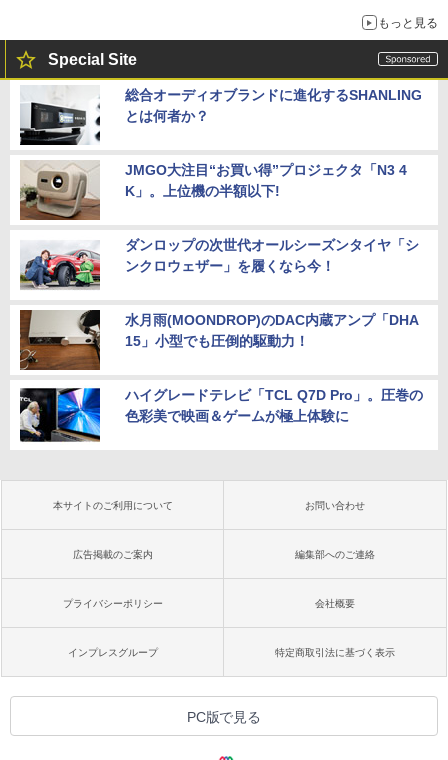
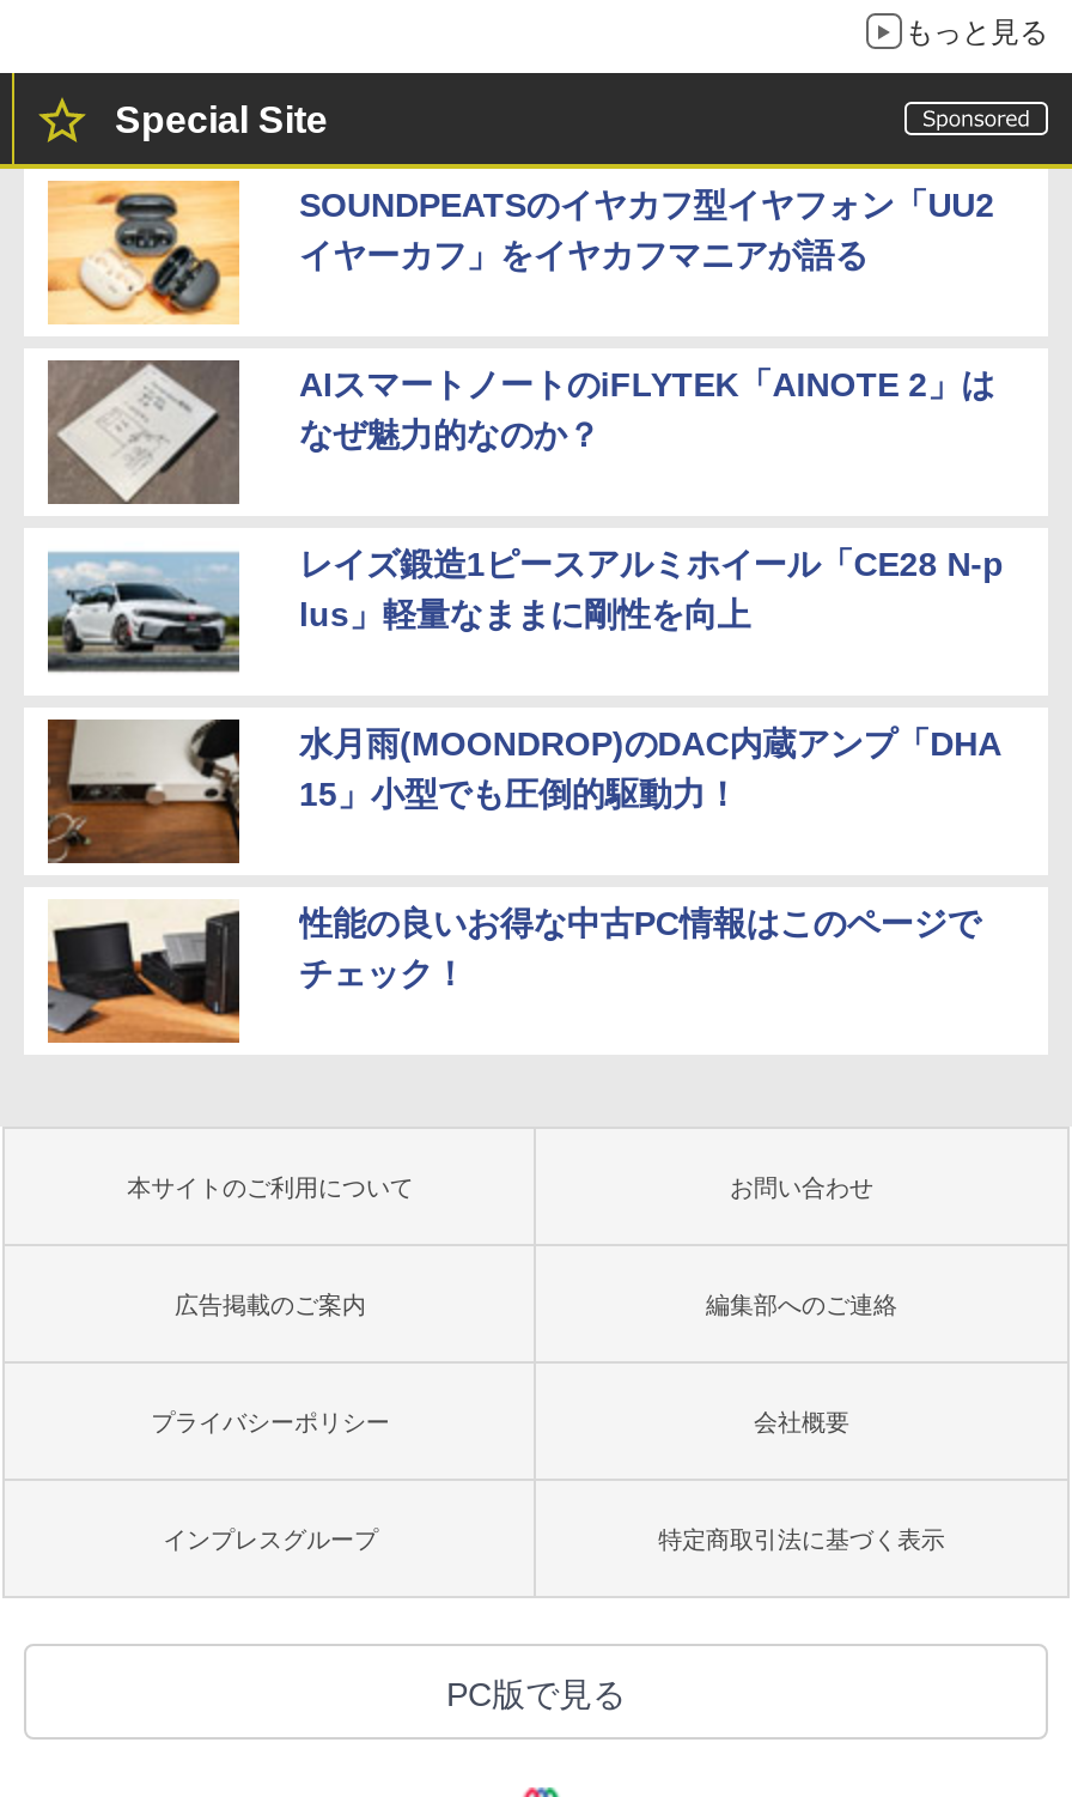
[19,85,422,146] [image] | 総合オーディオブランドに進化するSHANLING | とは何者か？ -> [45,178,995,324] [image] | SOUNDPEATSのイヤカフ型イヤフォン「UU2 | イヤーカフ」をイヤカフマニアが語る
[20,161,407,220] [image] | JMGO大注目“お買い得”プロジェクタ「N3 4 | K」。上位機の半額以下! -> [48,360,994,504] [image] | AIスマートノートのiFLYTEK「AINOTE 2」は | なぜ魅力的なのか？
[20,237,419,289] [image] | ダンロップの次世代オールシーズンタイヤ「シ | ンクロウェザー」を履くなら今！ -> [45,546,1004,672] [image] | レイズ鍛造1ピースアルミホイール「CE28 N-p | lus」軽量なままに剛性を向上
[19,387,423,445] [image] | ハイグレードテレビ「TCL Q7D Pro」。圧巻の | 色彩美で映画＆ゲームが極上体験に -> [45,901,980,1045] [image] | 性能の良いお得な中古PC情報はこのページで | チェック！

